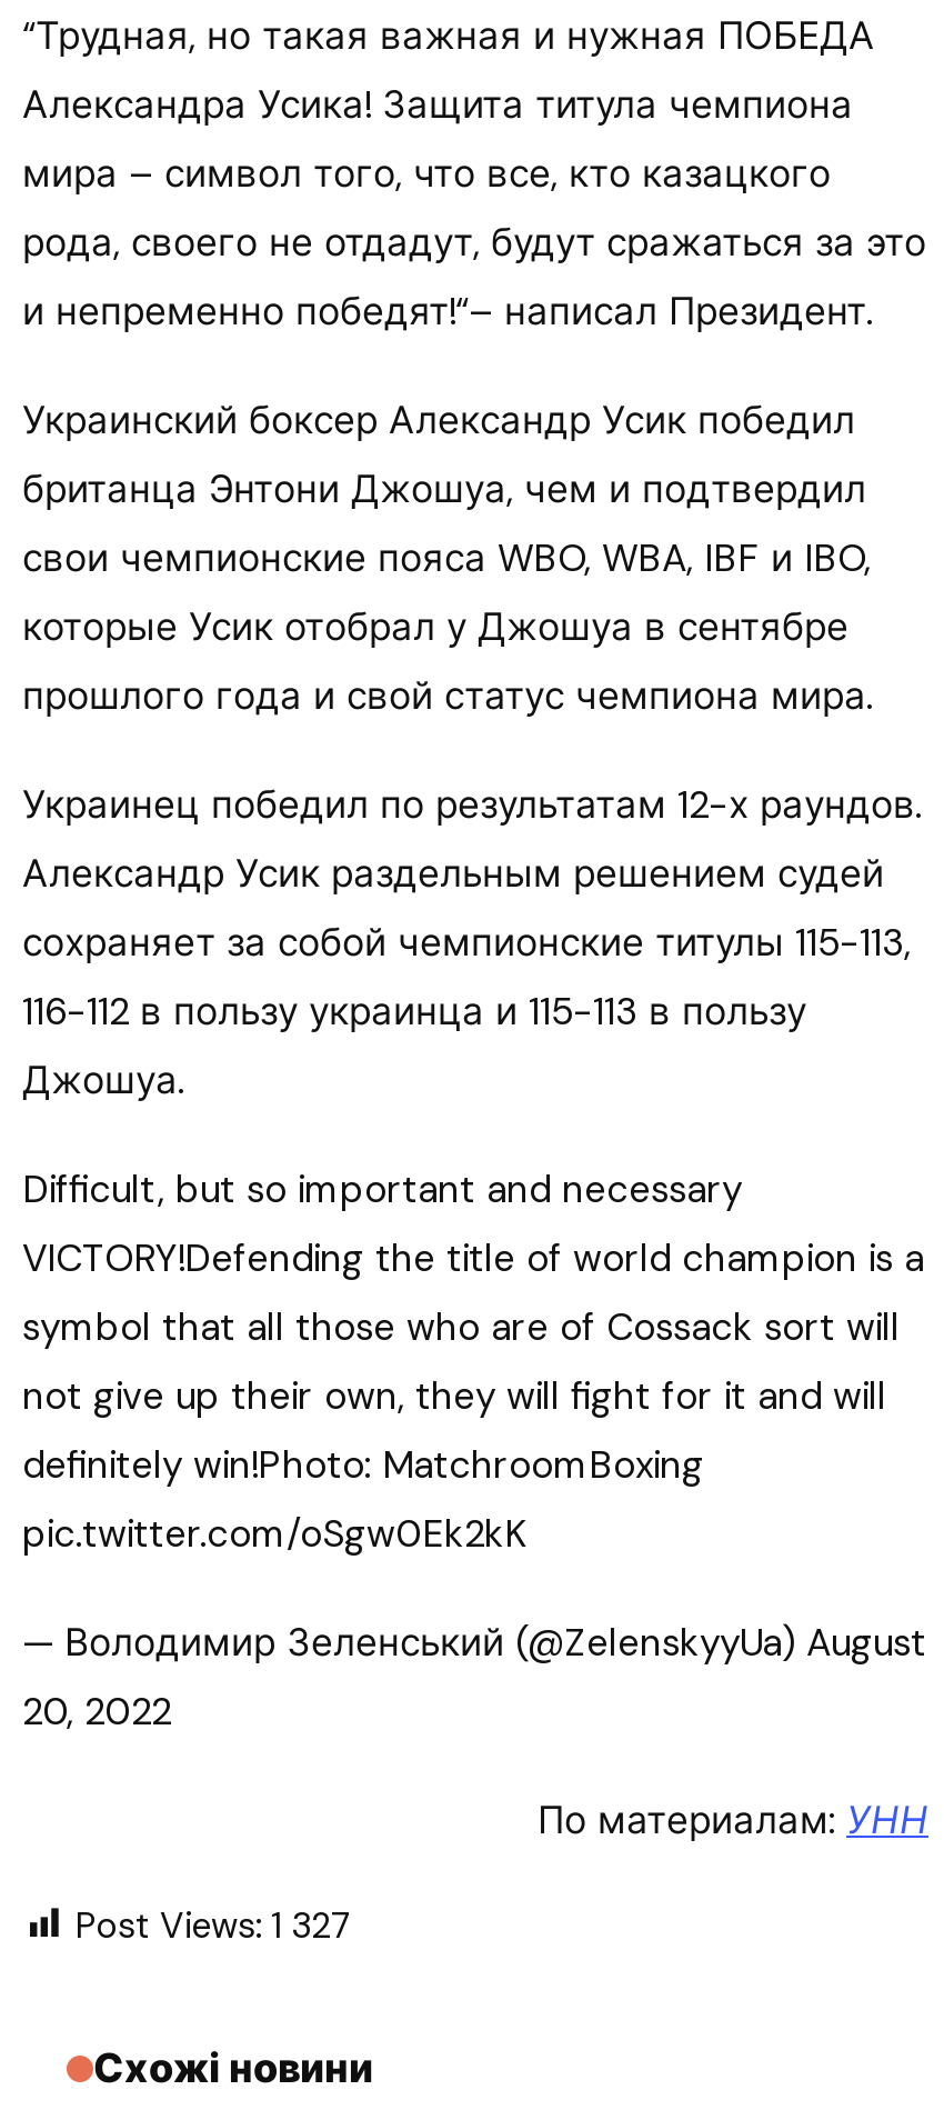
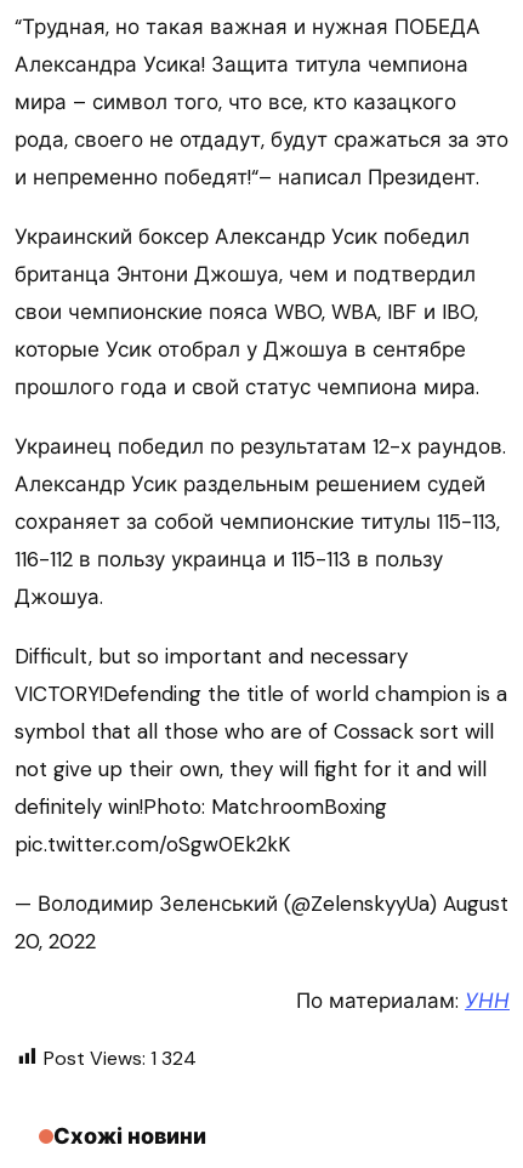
[76,1901,353,1948] Post Views: 1 327 -> [44,1045,197,1070] Post Views: 1 324

